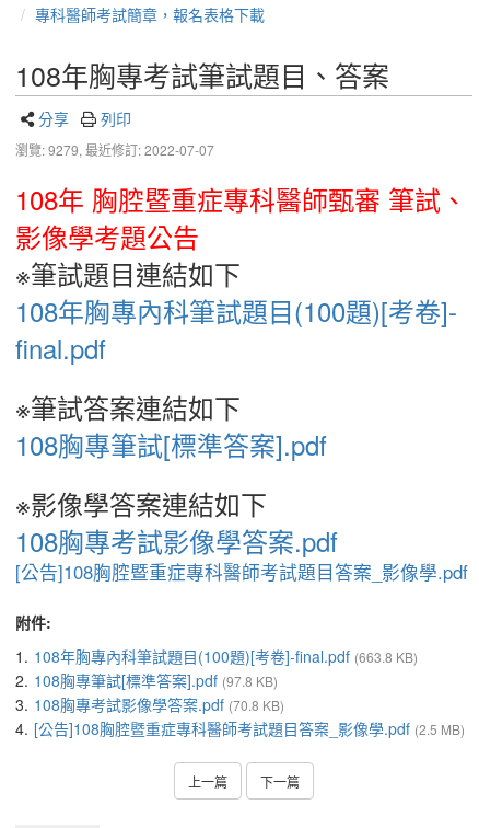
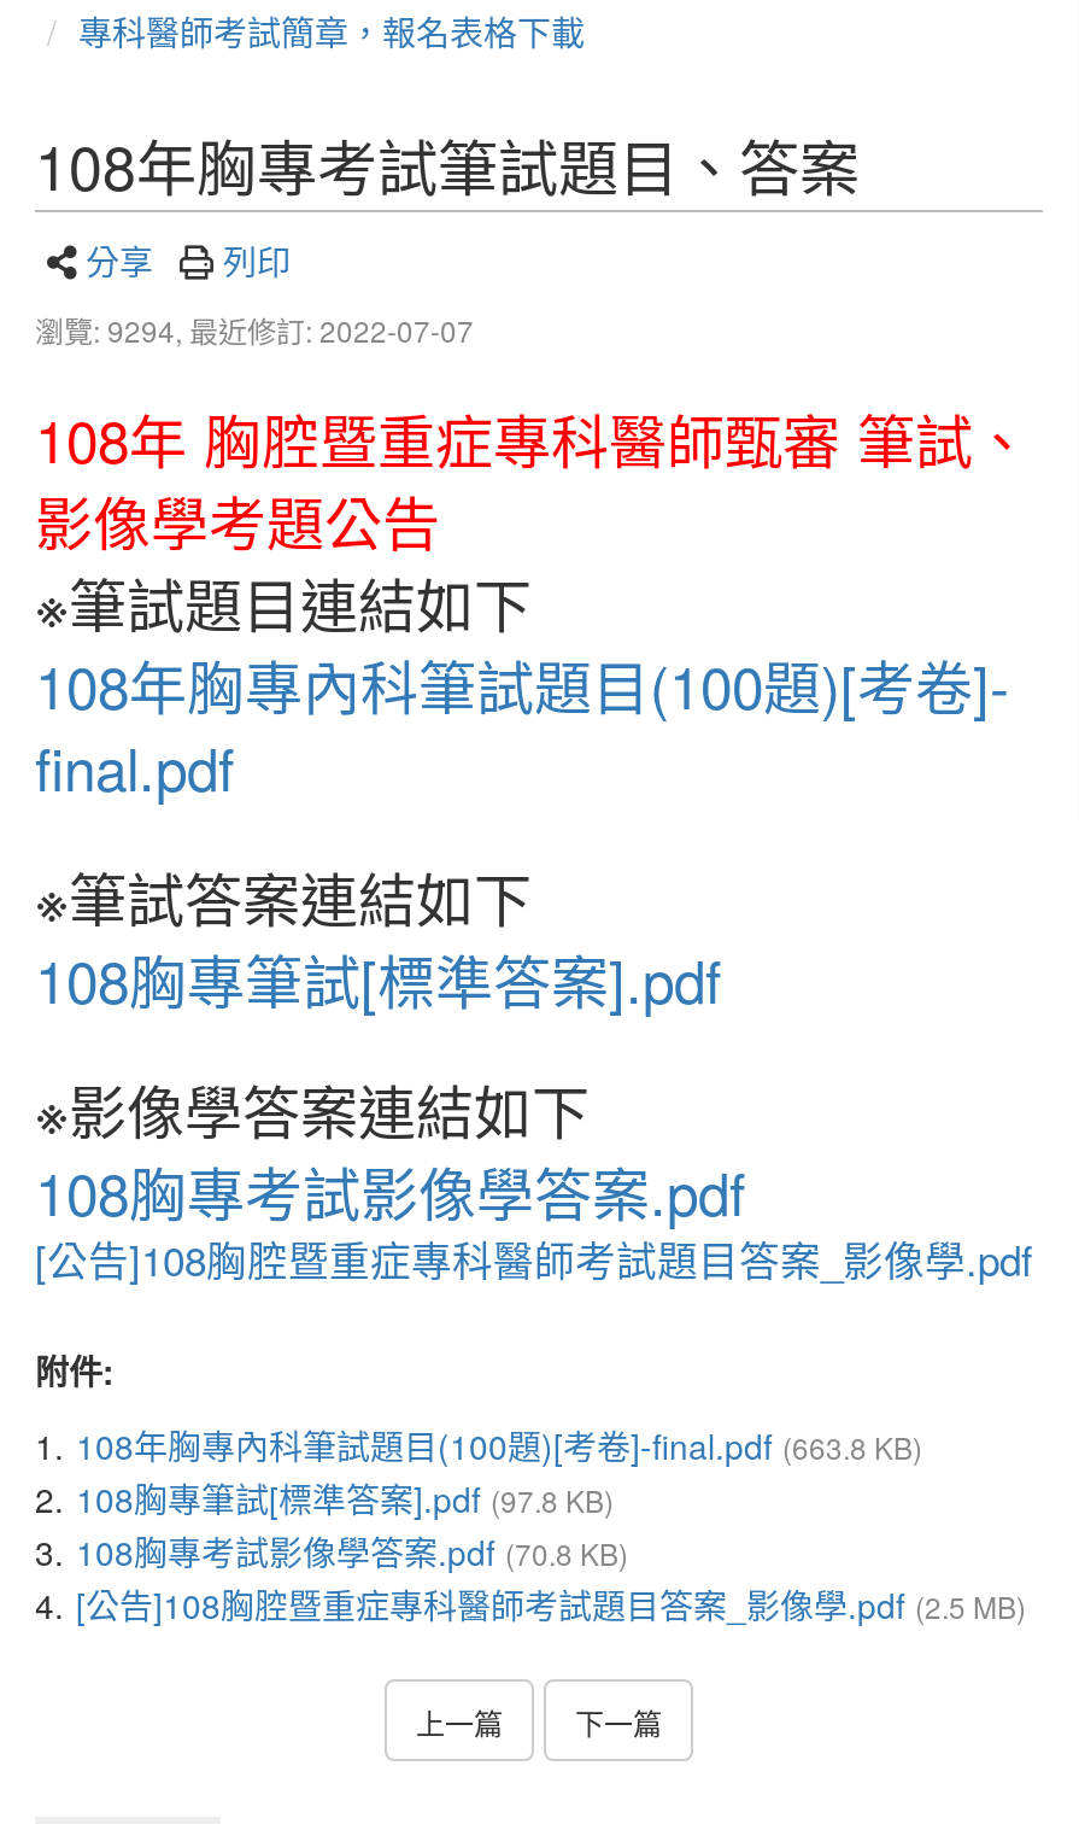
[15,140,214,159] 瀏覽: 9279,最近修訂: 2022-07-07 -> [35,309,474,350] 瀏覽: 9294,最近修訂: 2022-07-07

